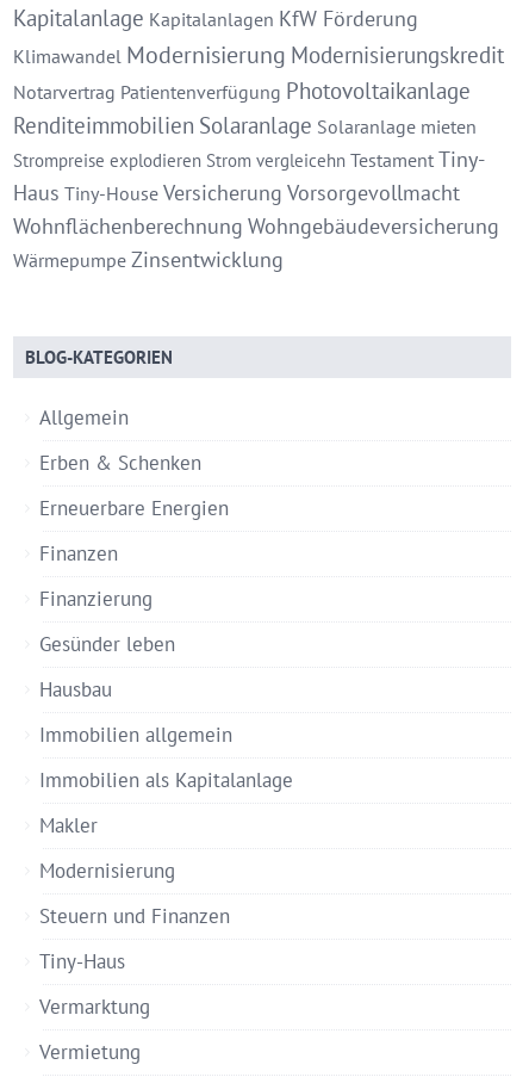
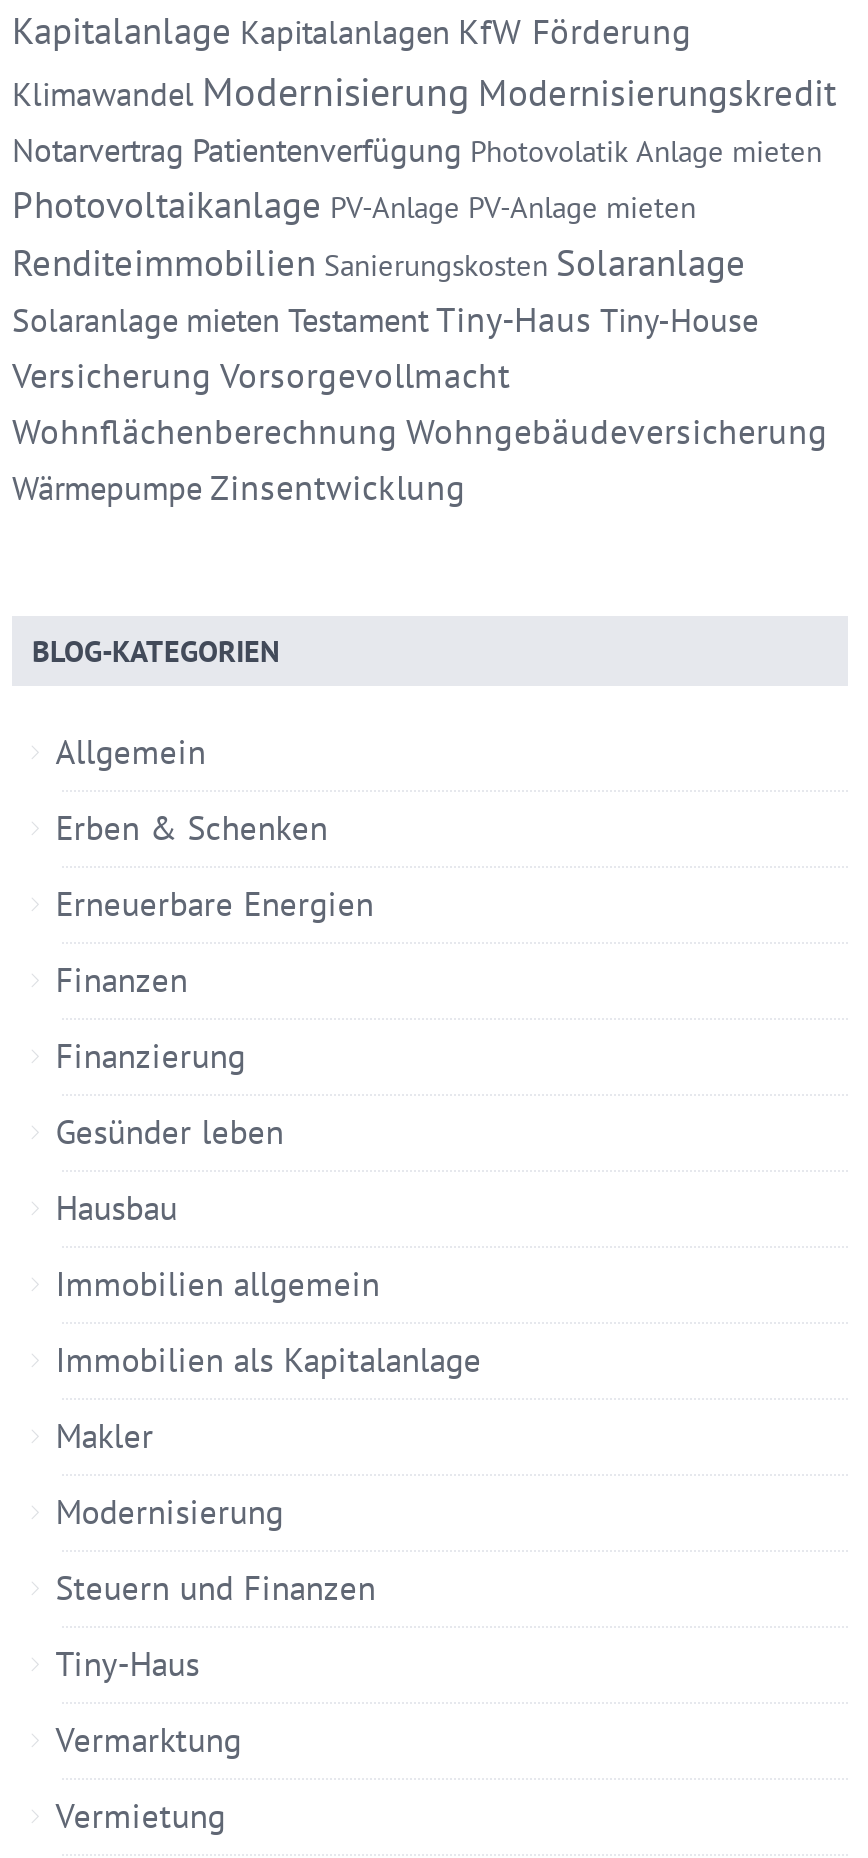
[13,77,485,207] Notarvertrag Patientenverfügung Photovoltaikanlage | Renditeimmobilien Solaranlage Solaranlage mieten | Strompreise explodieren Strom vergleicehn Testament Tiny- | Haus Tiny-House Versicherung Vorsorgevollmacht -> [12,128,822,398] Notarvertrag Patientenverfügung Photovolatik Anlage mieten | Photovoltaikanlage PV-Anlage PV-Anlage mieten | Renditeimmobilien Sanierungskosten Solaranlage | Solaranlage mieten Testament Tiny-Haus Tiny-House | Versicherung Vorsorgevollmacht

